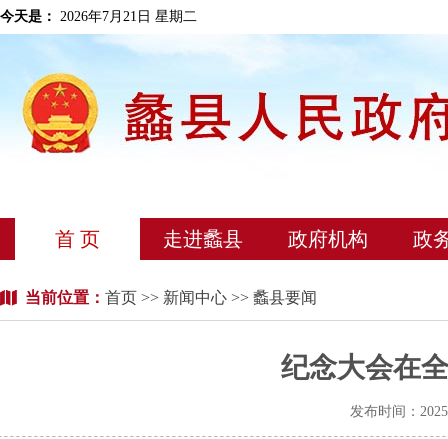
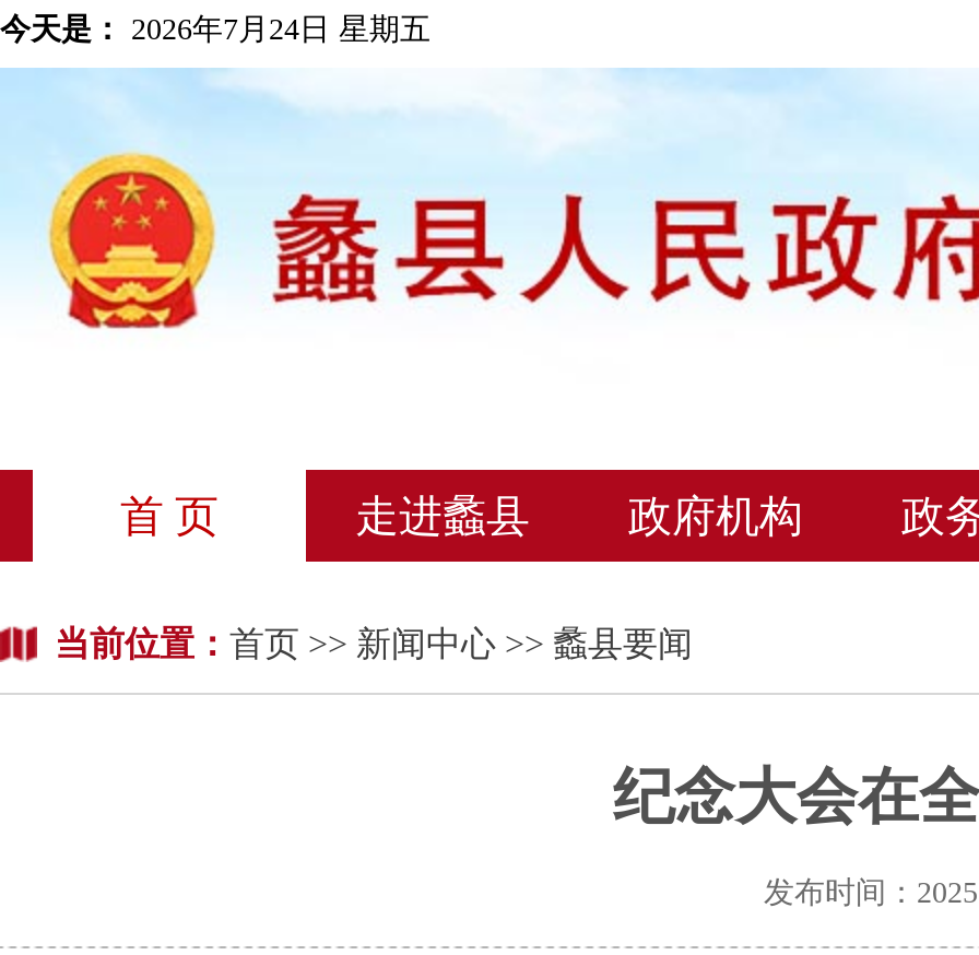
[0,9,197,24] 今天是： 2026年7月21日 星期二 -> [0,13,430,46] 今天是： 2026年7月24日 星期五

